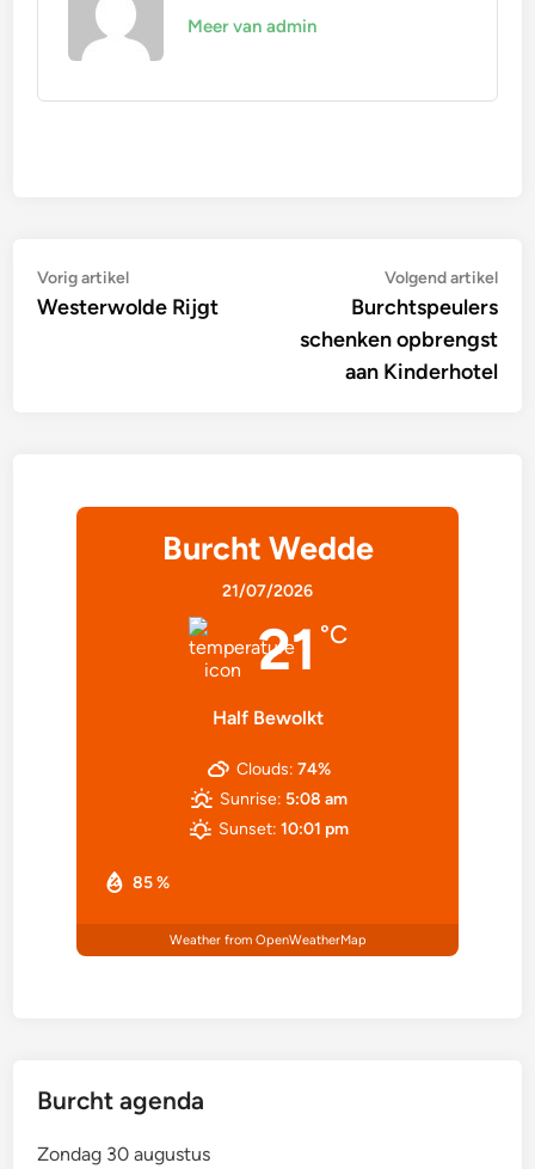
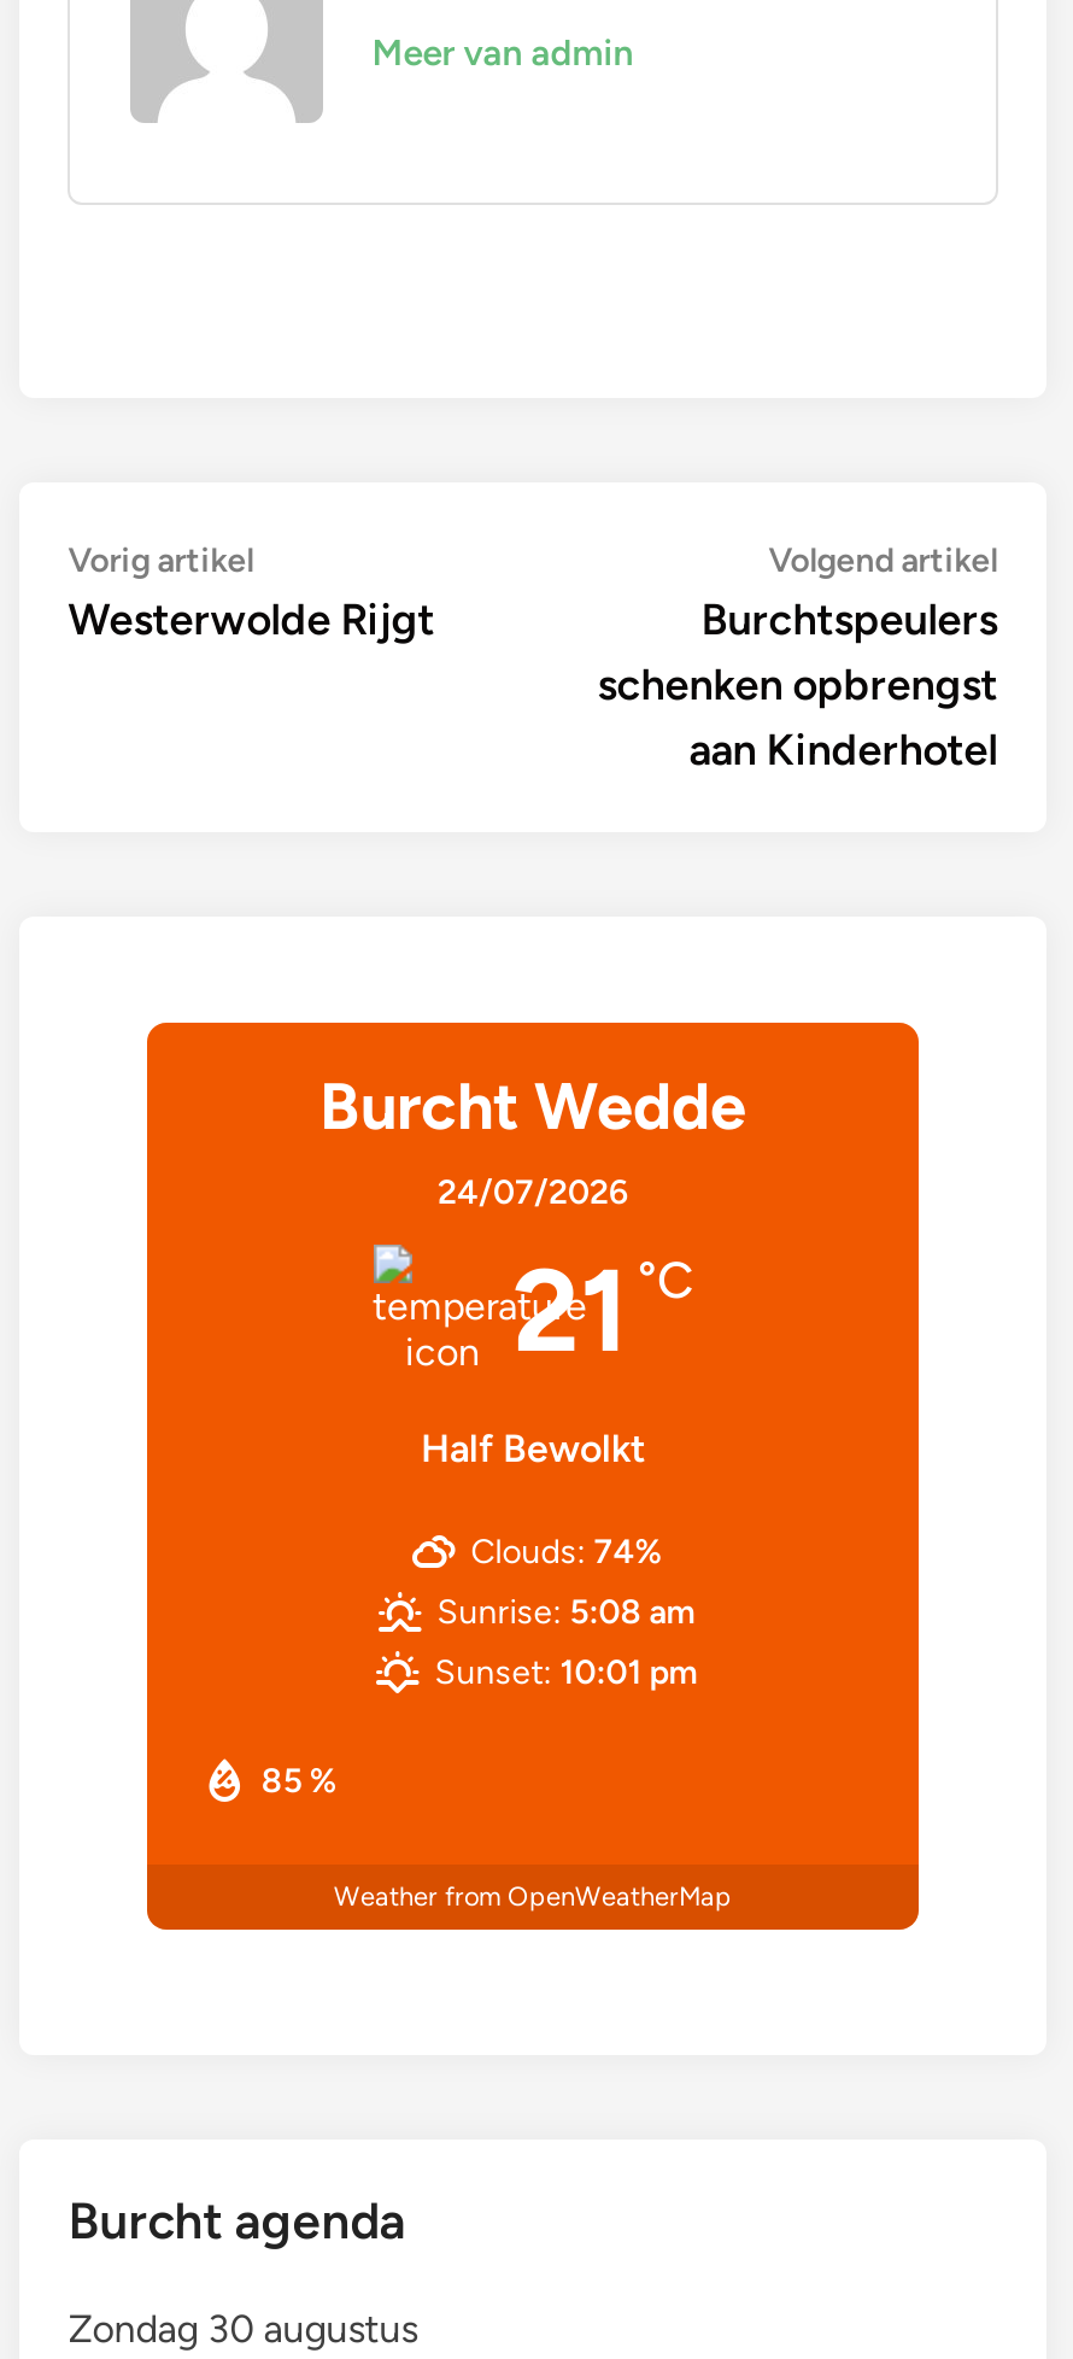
[222,581,313,601] 21/07/2026 -> [438,1172,628,1213] 24/07/2026

